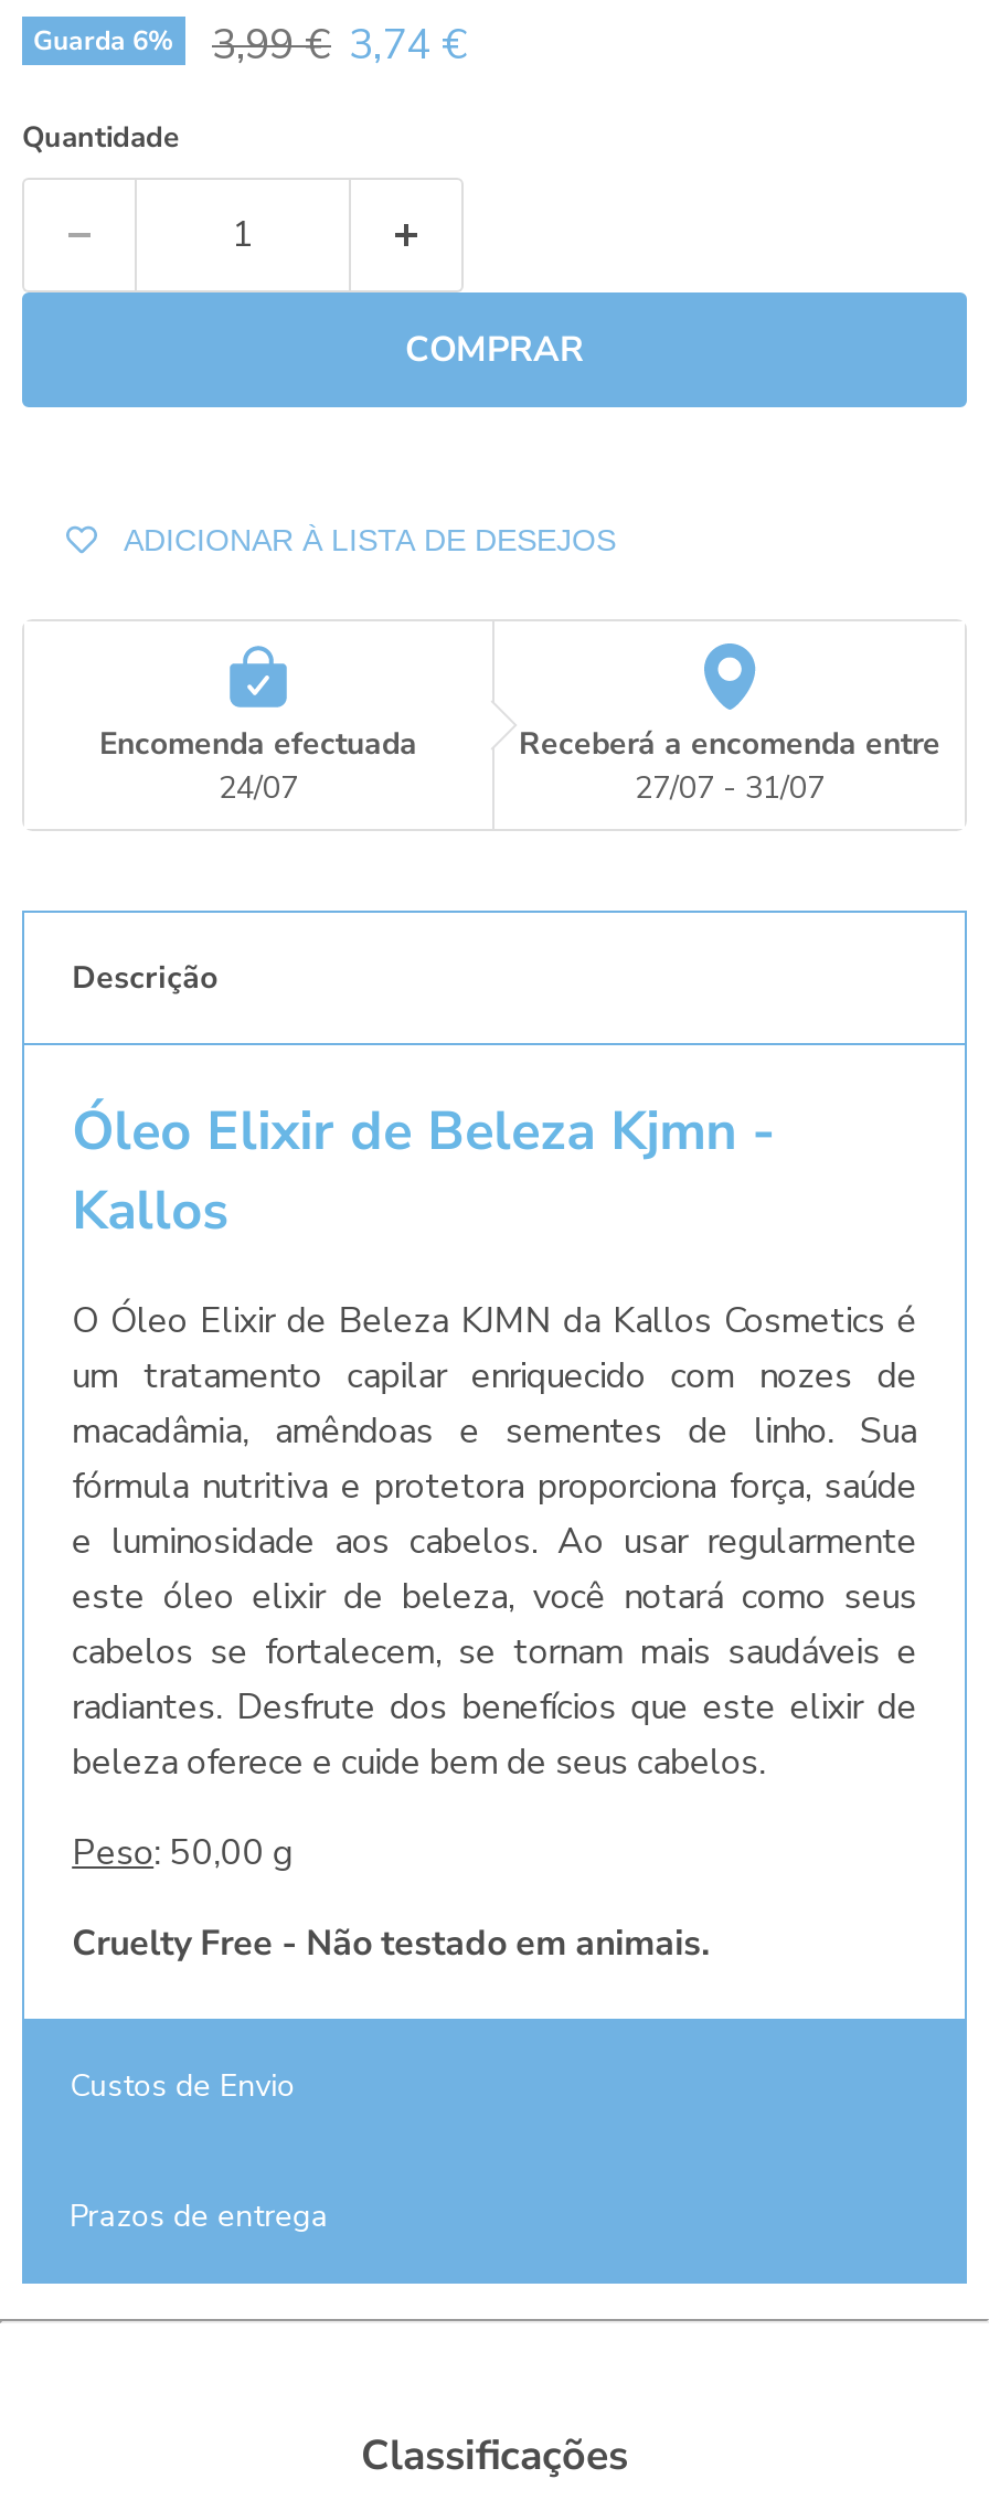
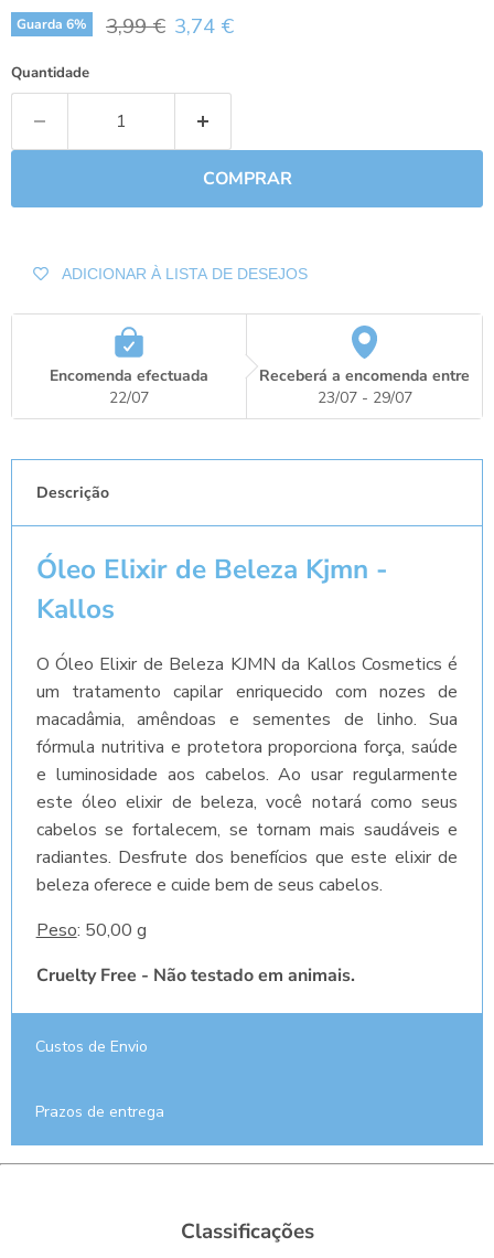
[219,768,298,809] 24/07 -> [109,388,149,409] 22/07
[635,768,825,809] 27/07 - 31/07 -> [317,388,412,409] 23/07 - 29/07

